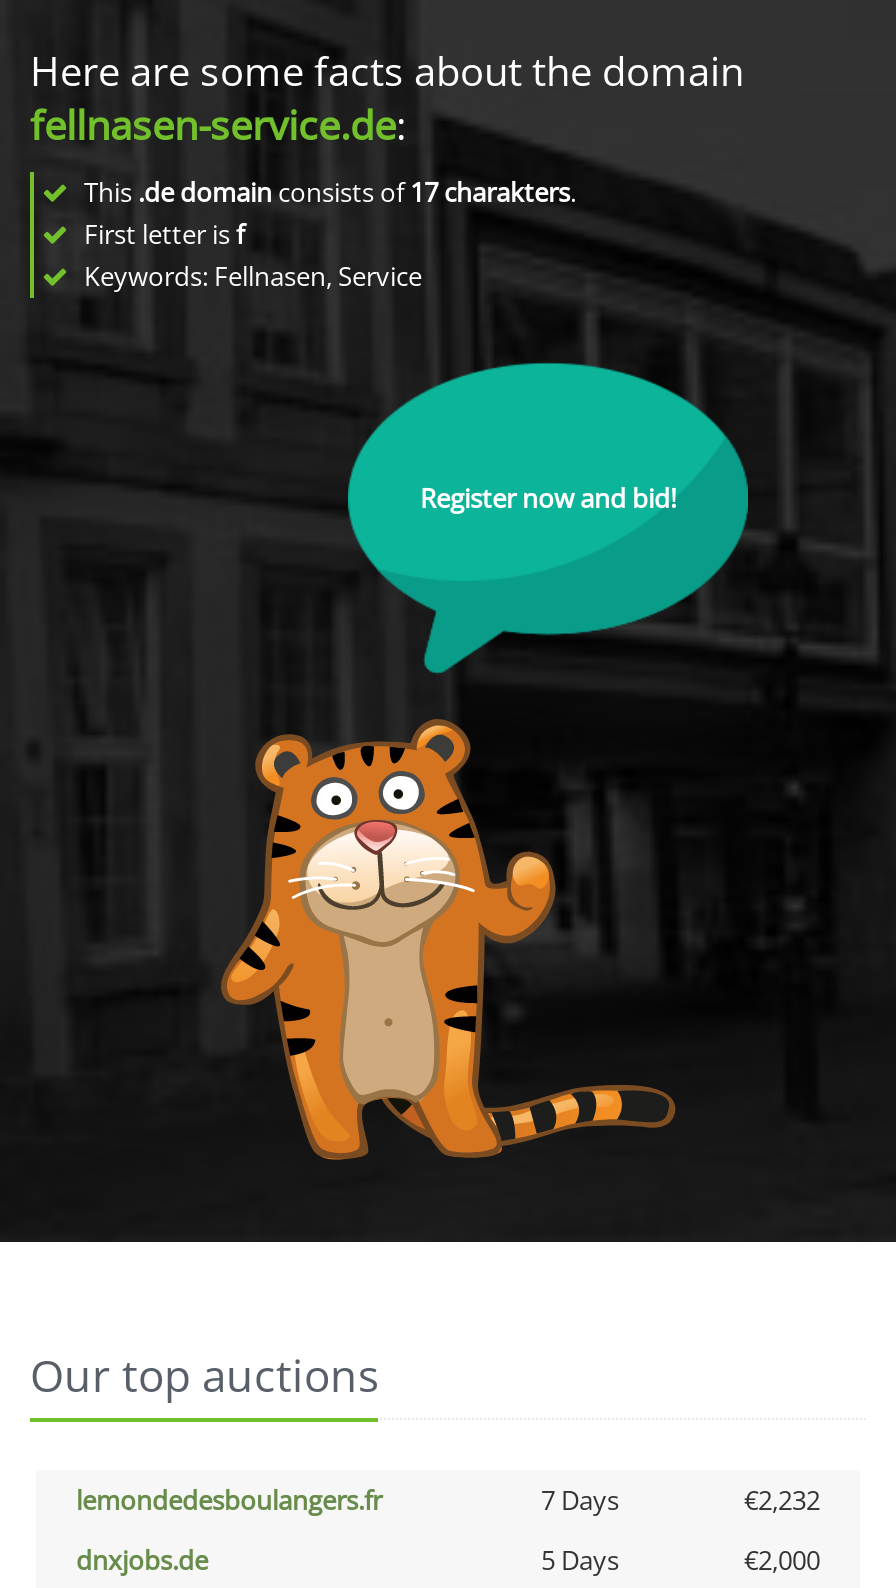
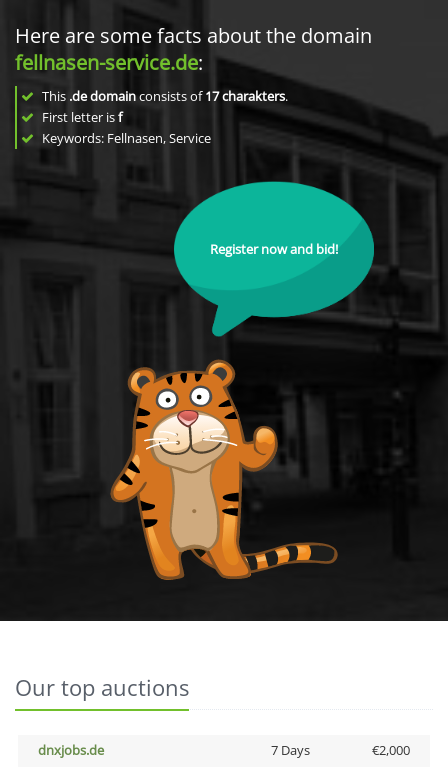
[76,1482,820,1518] lemondedesboulangers.fr | 7 Days | €2,232 -> none
[541,1542,619,1578] 5 Days -> [270,741,309,759] 7 Days

